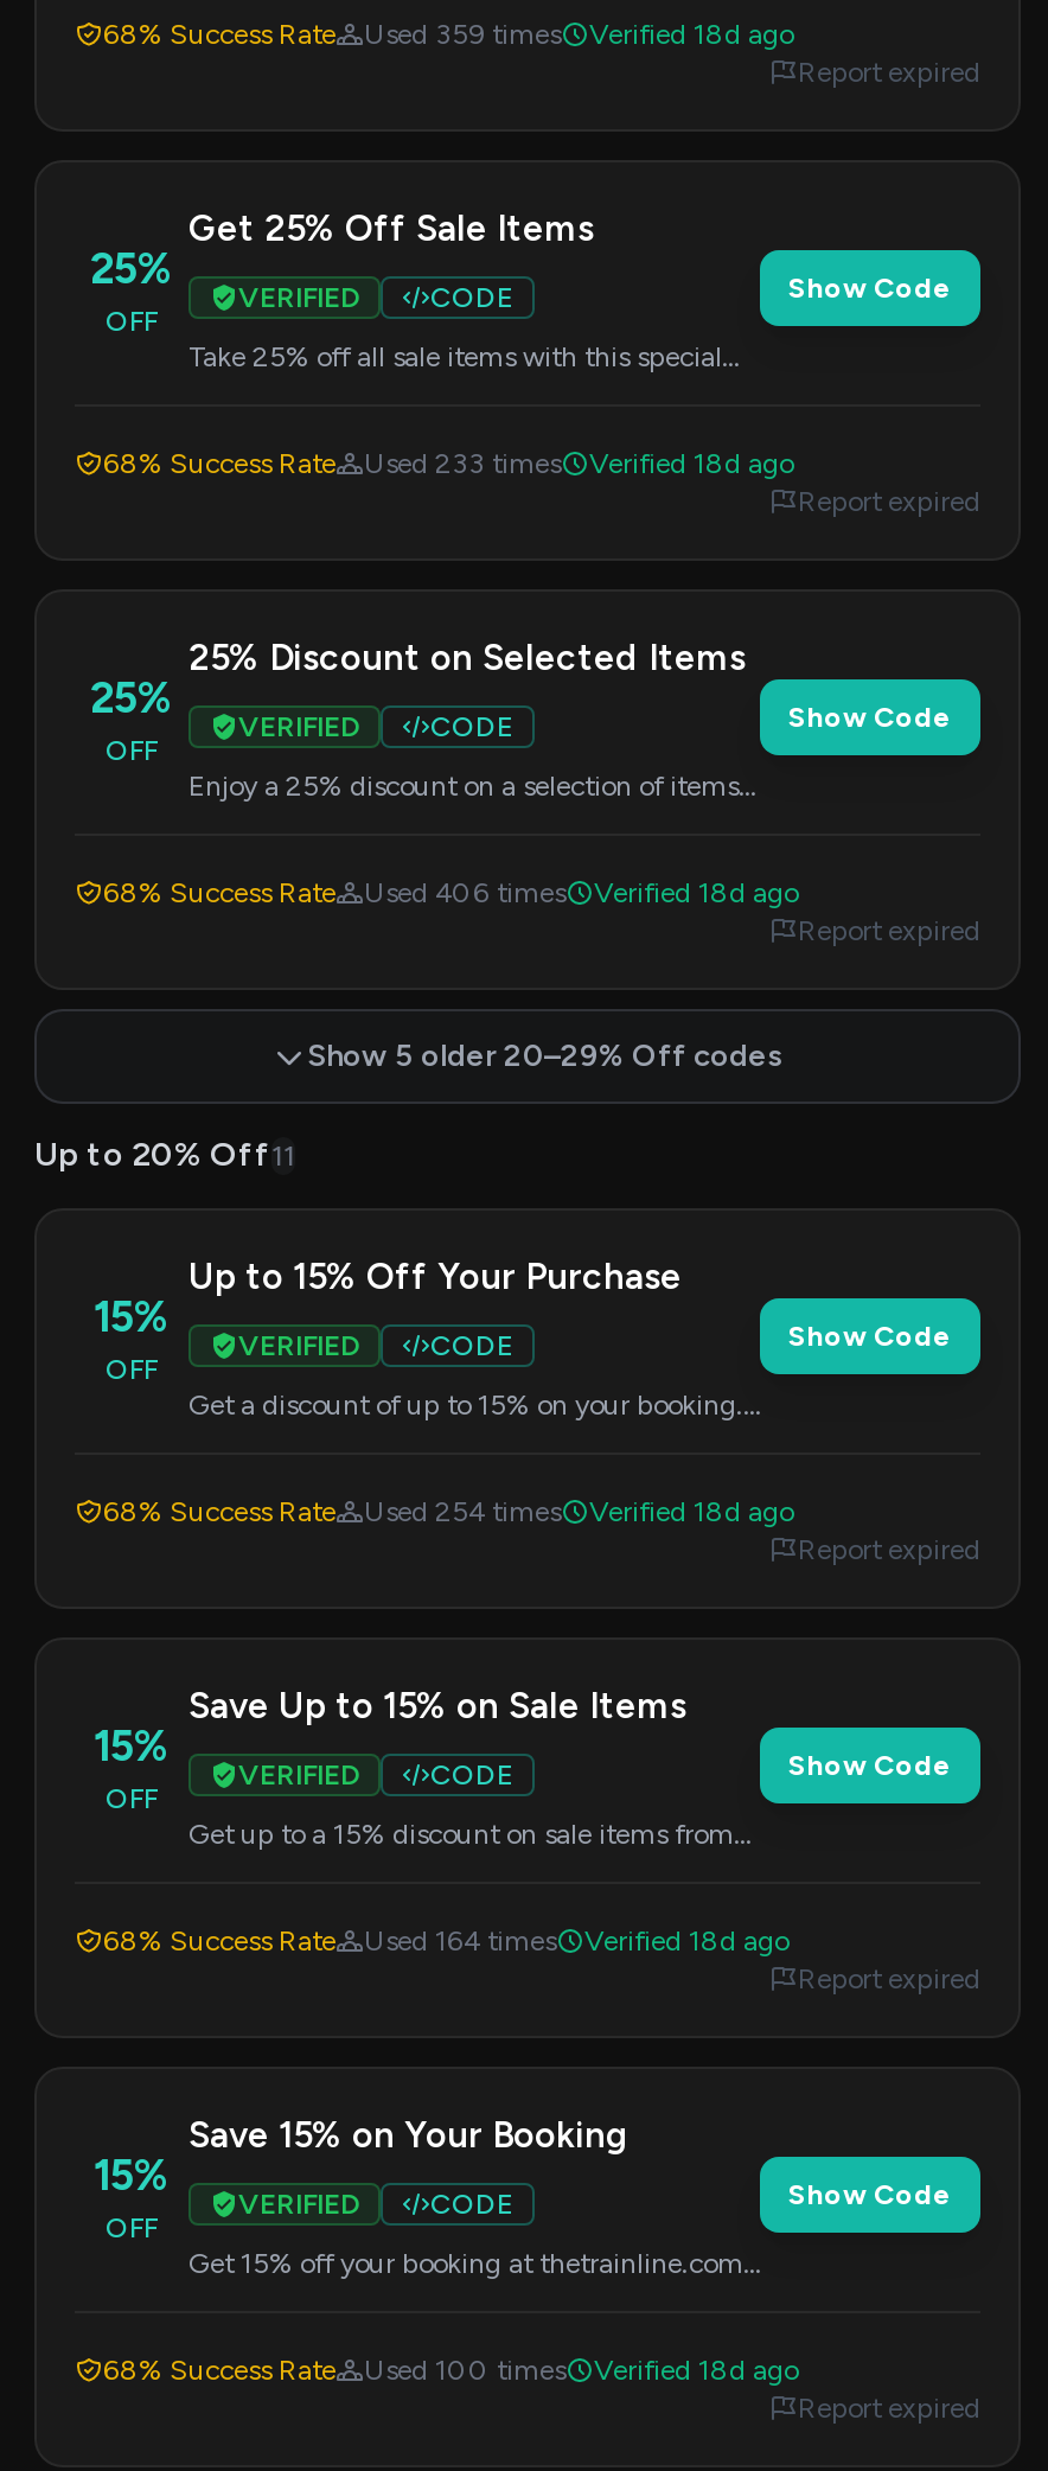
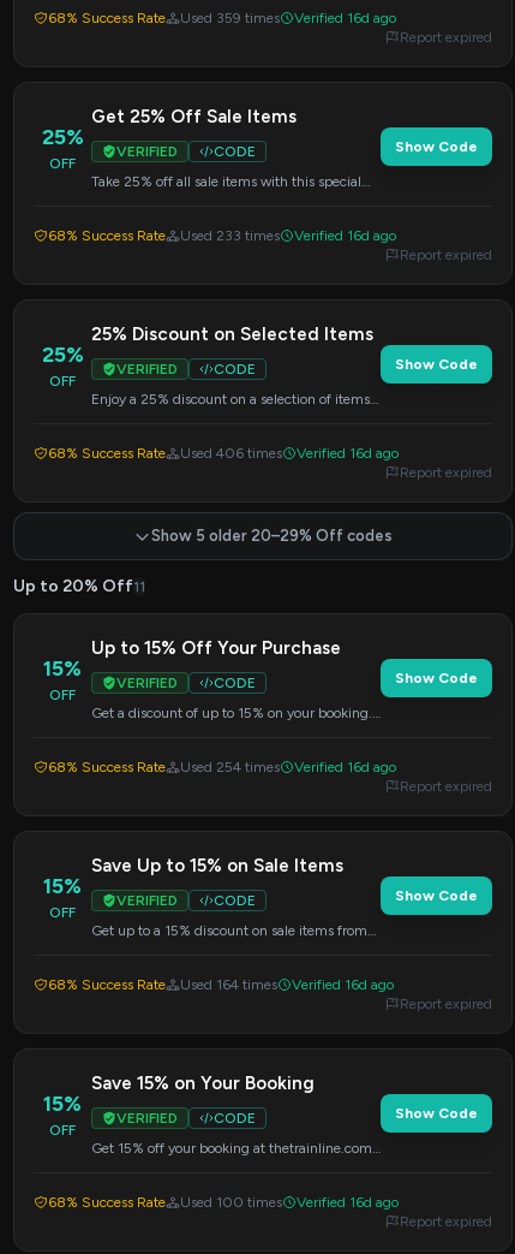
[589,18,793,51] Verified 18d ago -> [294,10,396,26] Verified 16d ago
[589,447,793,480] Verified 18d ago -> [294,227,396,244] Verified 16d ago
[594,876,798,909] Verified 18d ago -> [297,445,399,462] Verified 16d ago
[589,1495,793,1528] Verified 18d ago -> [294,759,396,775] Verified 16d ago
[584,1924,788,1958] Verified 18d ago -> [292,976,394,993] Verified 16d ago
[594,2354,798,2387] Verified 18d ago -> [297,1194,399,1211] Verified 16d ago

